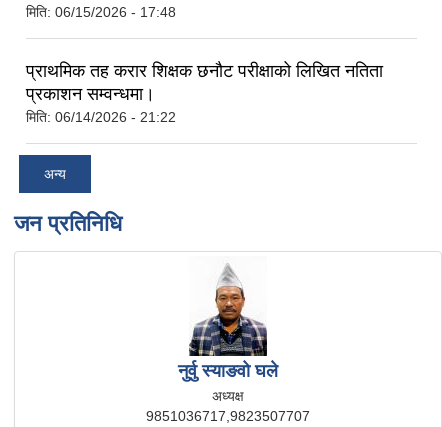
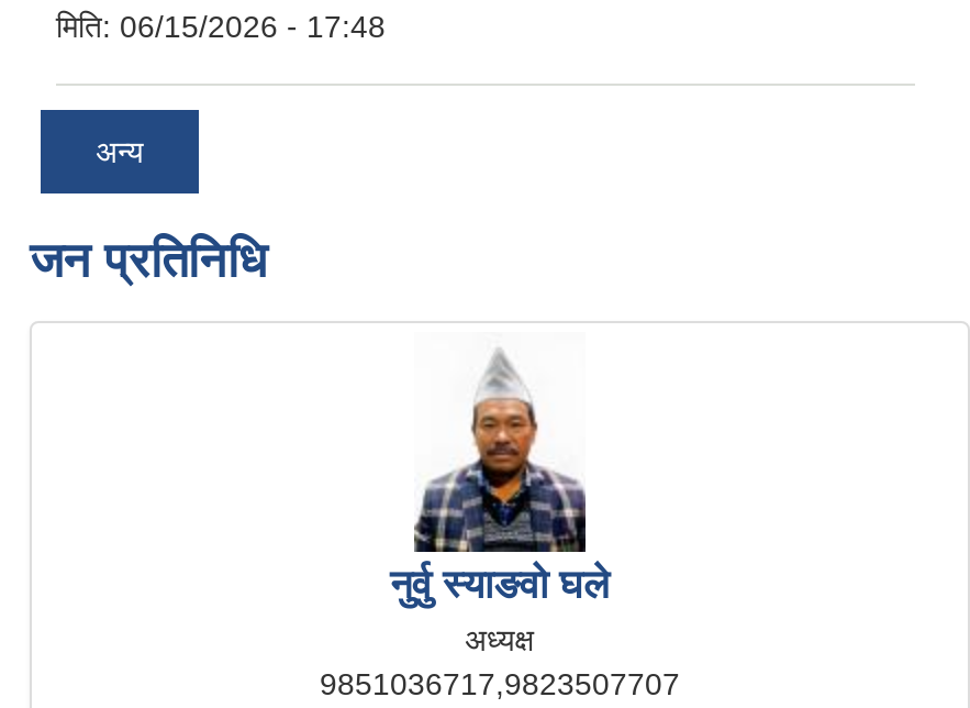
[26,61,383,125] प्राथमिक तह करार शिक्षक छनौट परीक्षाको लिखित नतिता | प्रकाशन सम्वन्धमा। | मिति: 06/14/2026 - 21:22 -> none

